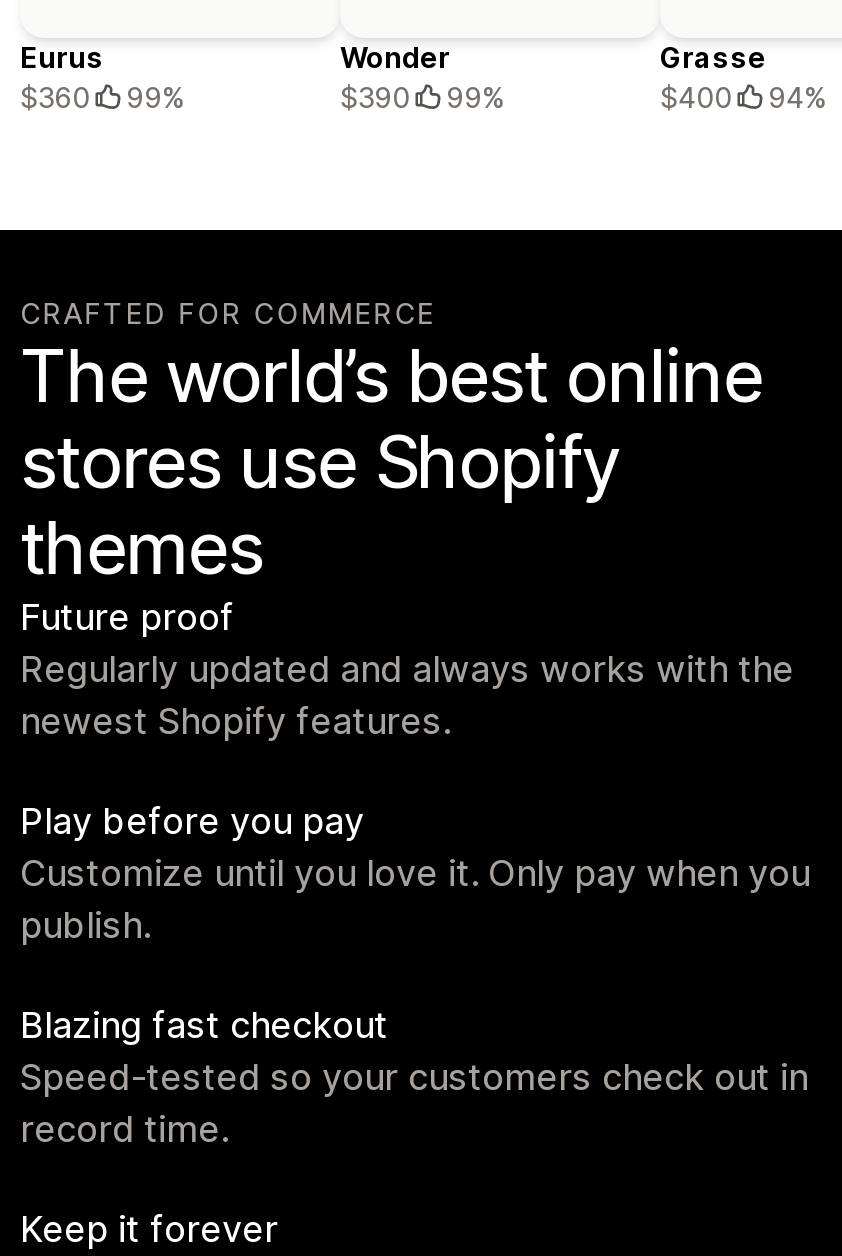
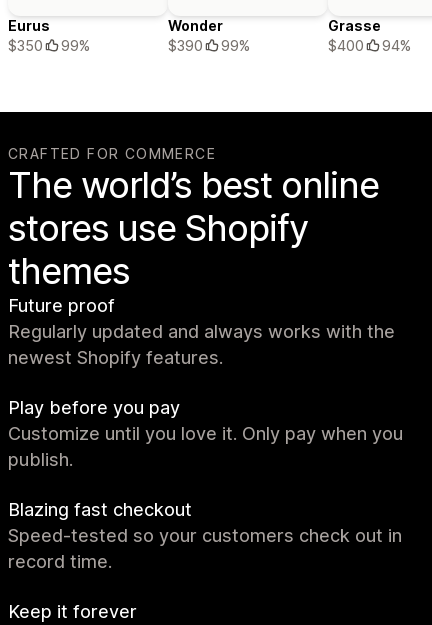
[20,81,184,115] $360 99% -> [8,37,90,54] $350 99%

